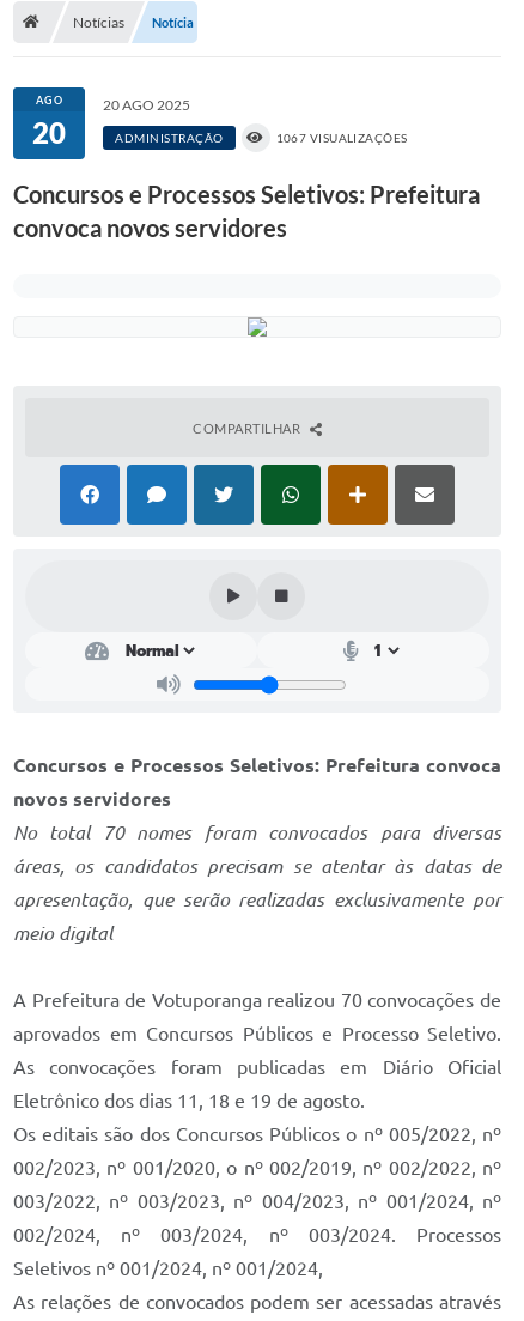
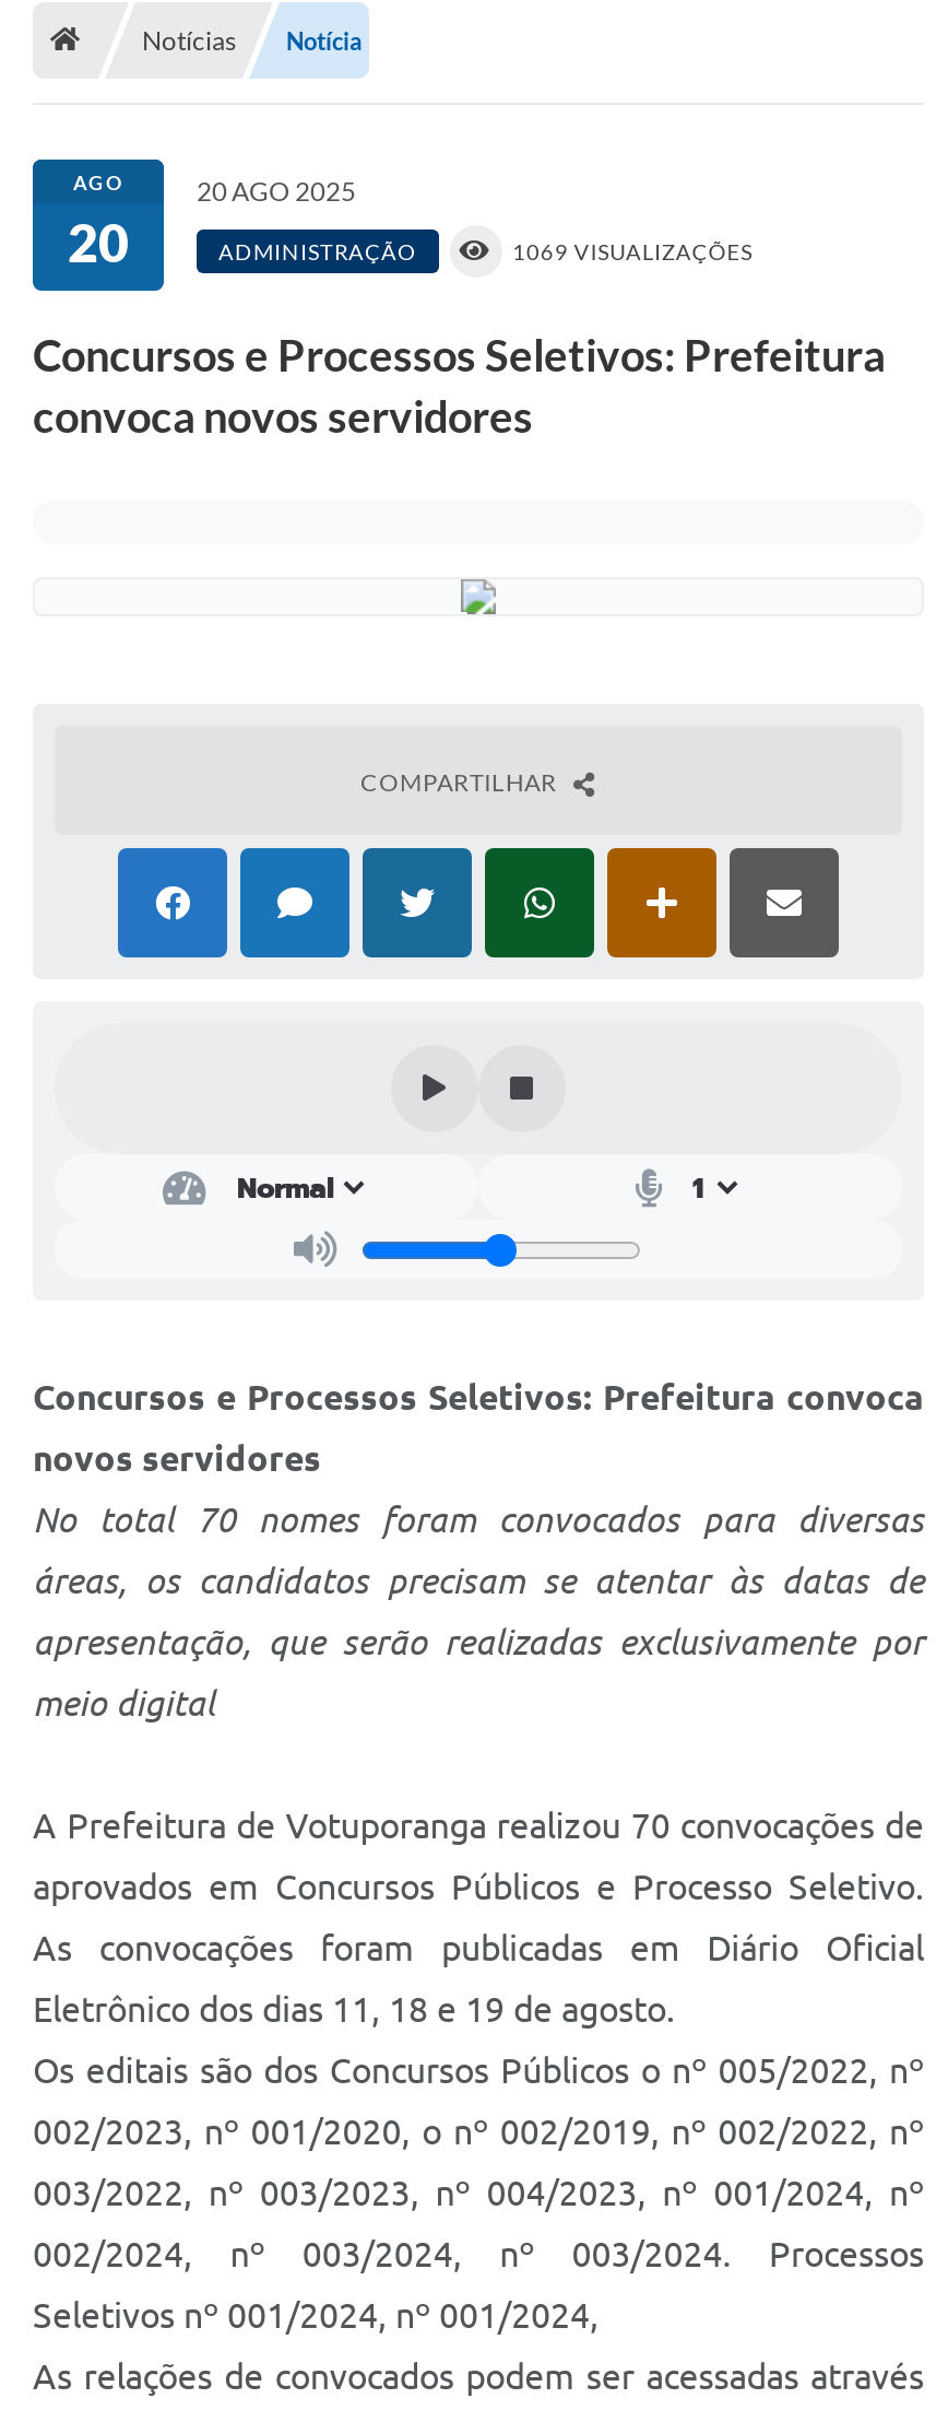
[276,131,407,145] 1067 VISUALIZAÇÕES -> [512,239,753,265] 1069 VISUALIZAÇÕES

